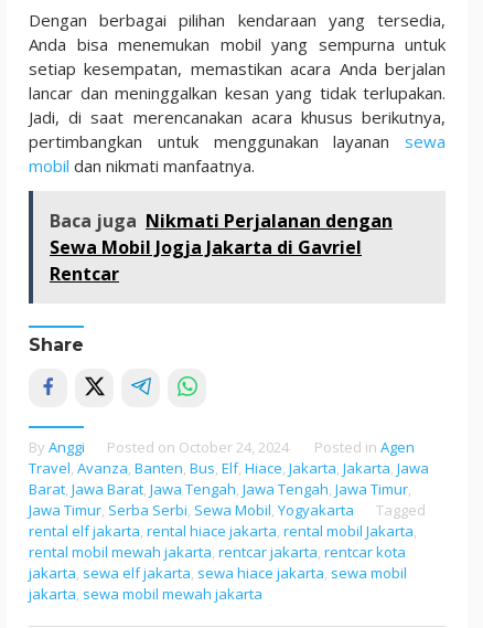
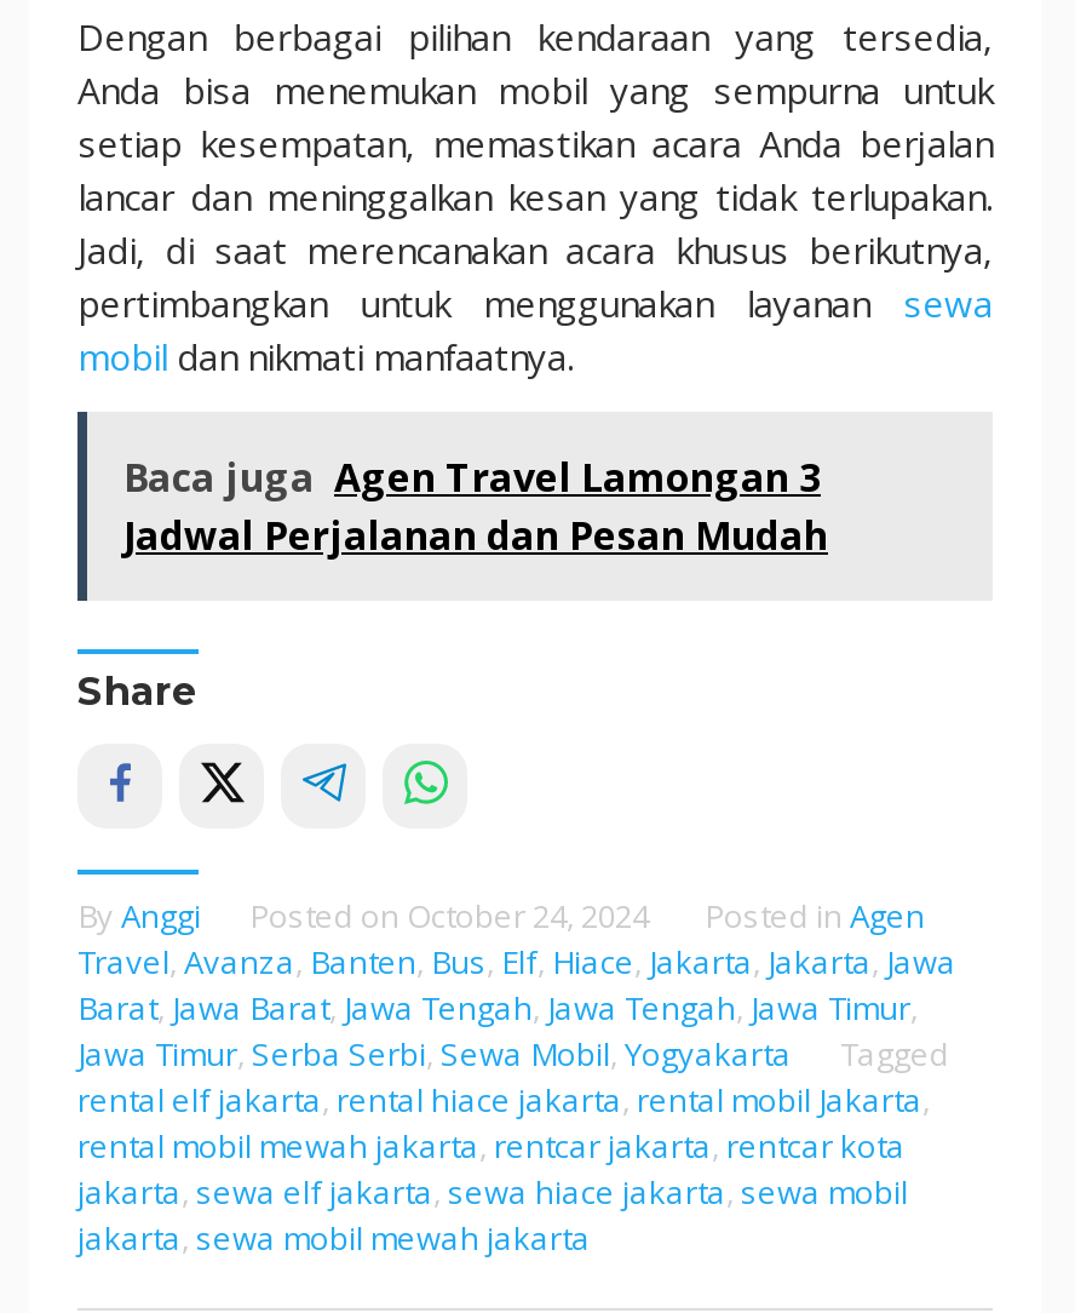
[50,208,393,285] Baca juga Nikmati Perjalanan dengan | Sewa Mobil Jogja Jakarta di Gavriel | Rentcar -> [123,450,828,561] Baca juga Agen Travel Lamongan 3 | Jadwal Perjalanan dan Pesan Mudah

